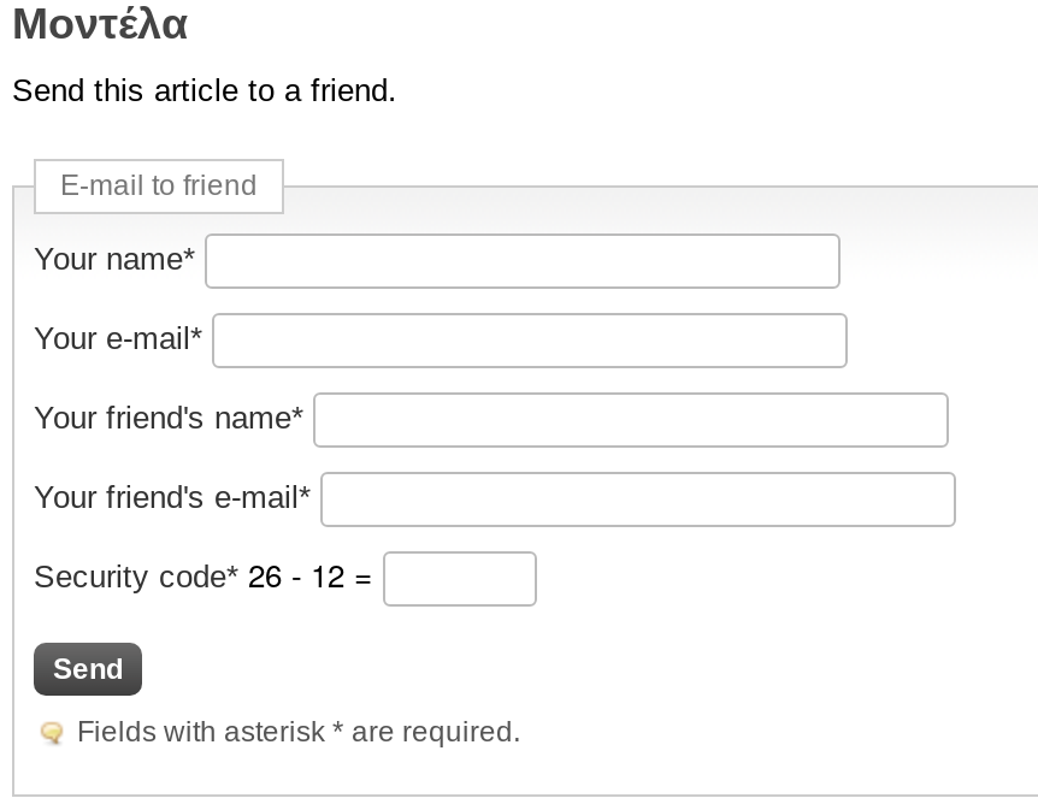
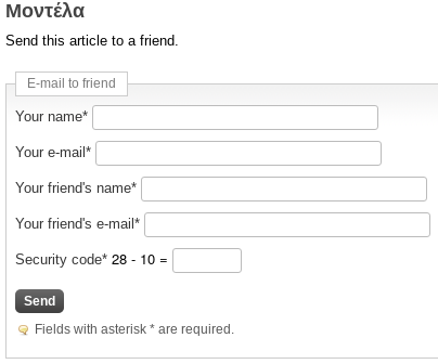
[34,551,373,597] Security code* 26 - 12 = -> [15,248,168,269] Security code* 28 - 10 =

